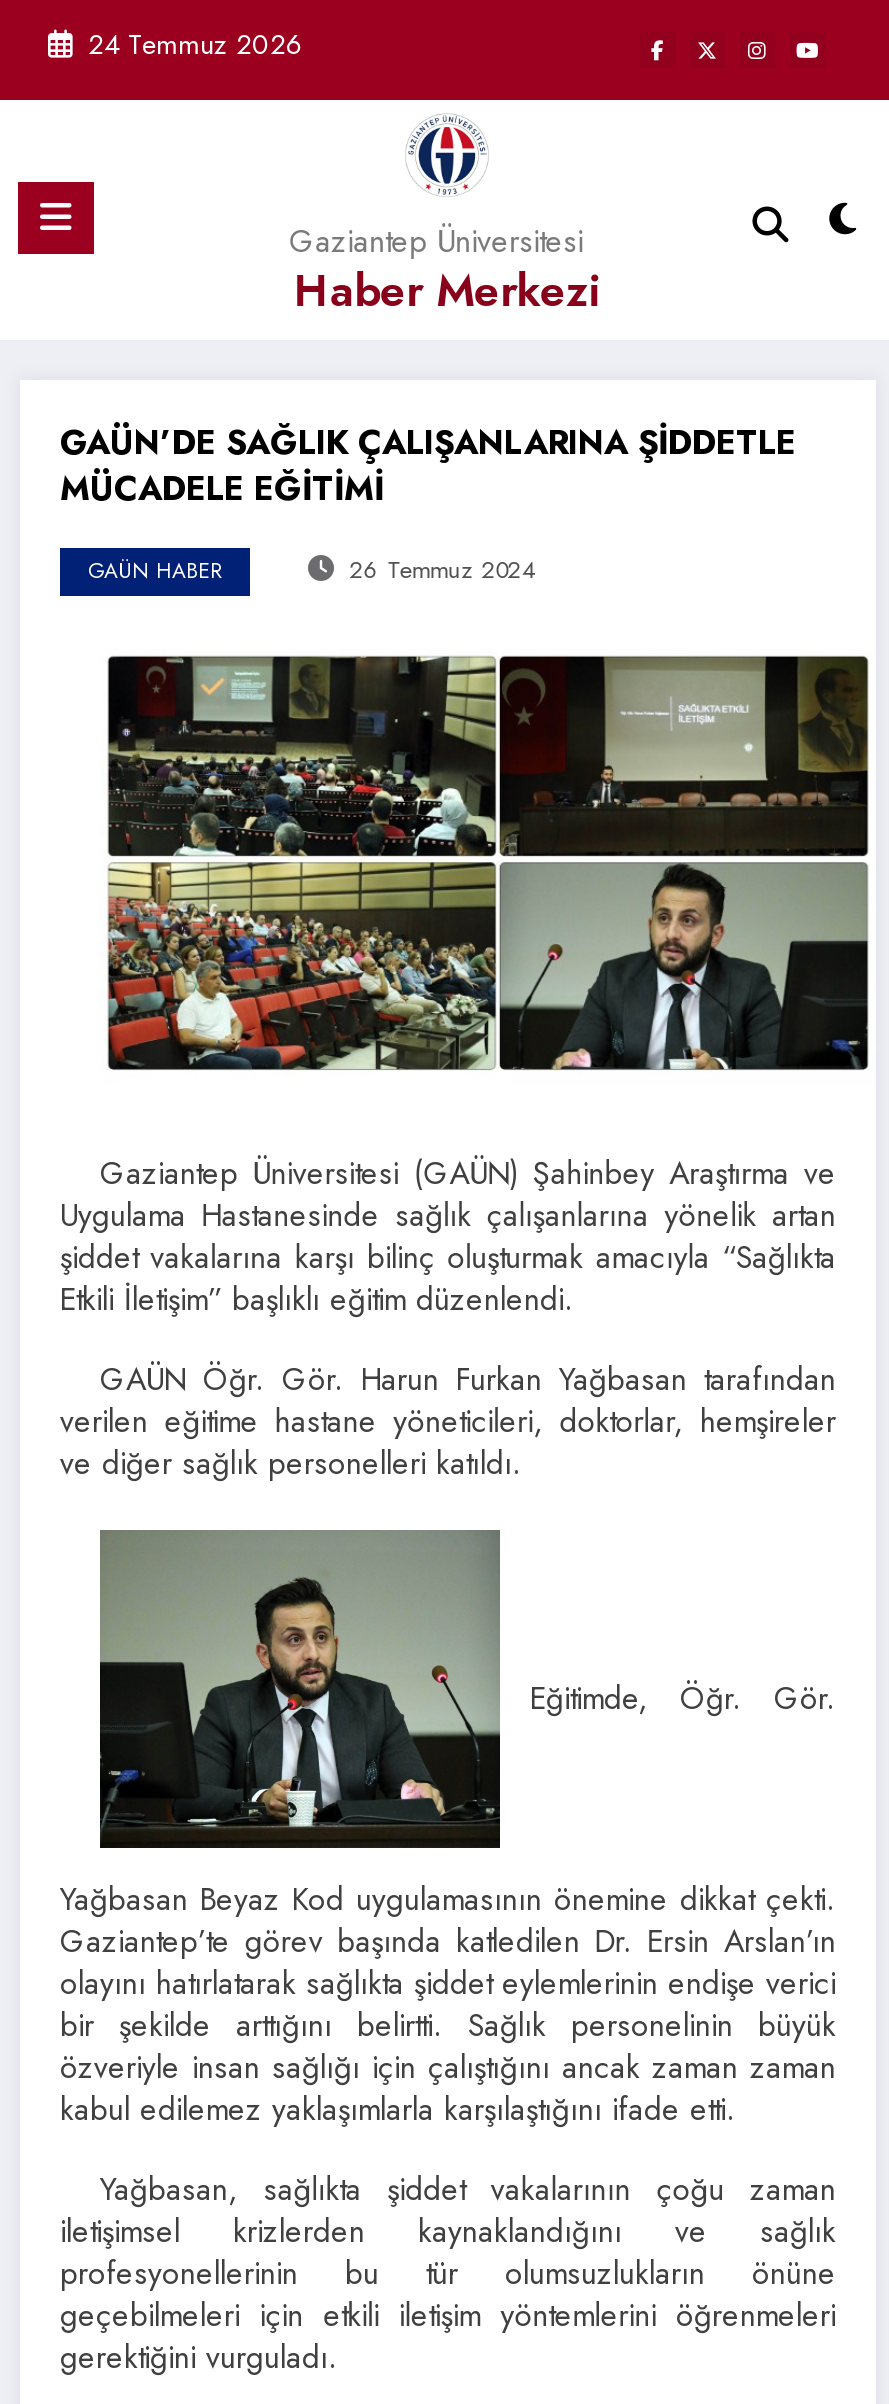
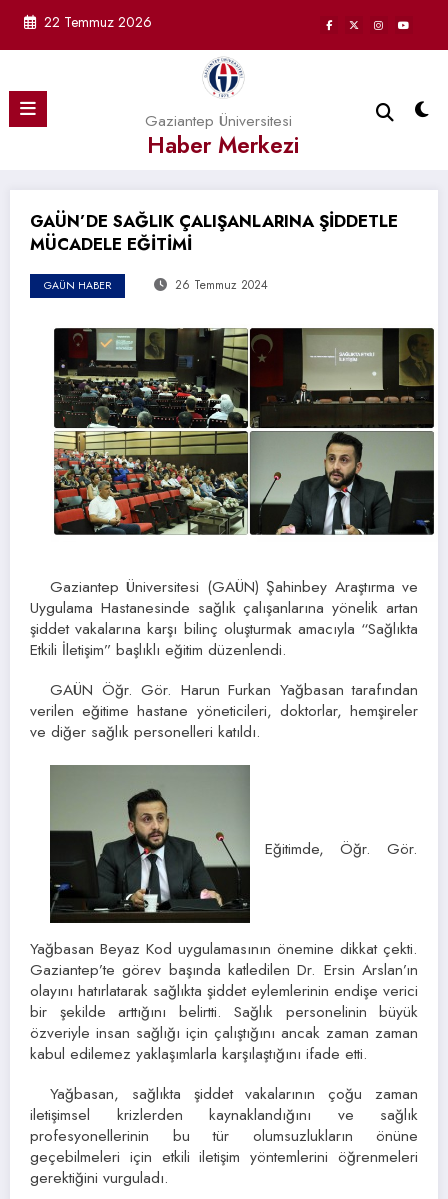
[88,24,304,64] 24 Temmuz 2026 -> [44,12,152,32] 22 Temmuz 2026

